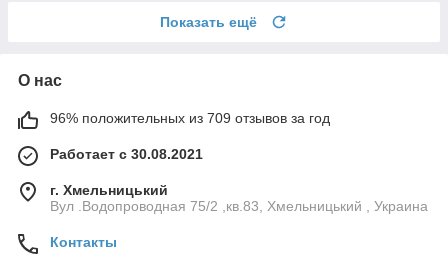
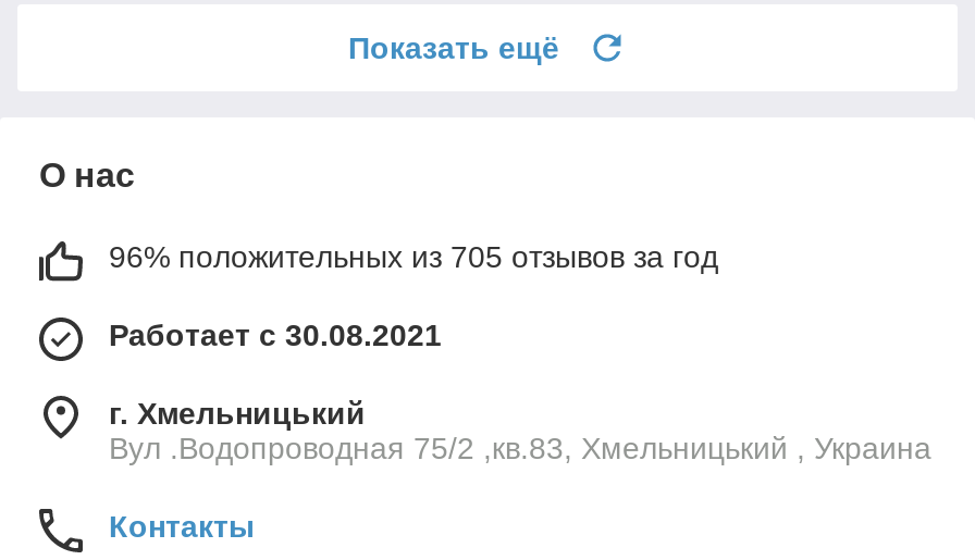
[50,110,330,126] 96% положительных из 709 отзывов за год -> [109,239,718,274] 96% положительных из 705 отзывов за год

